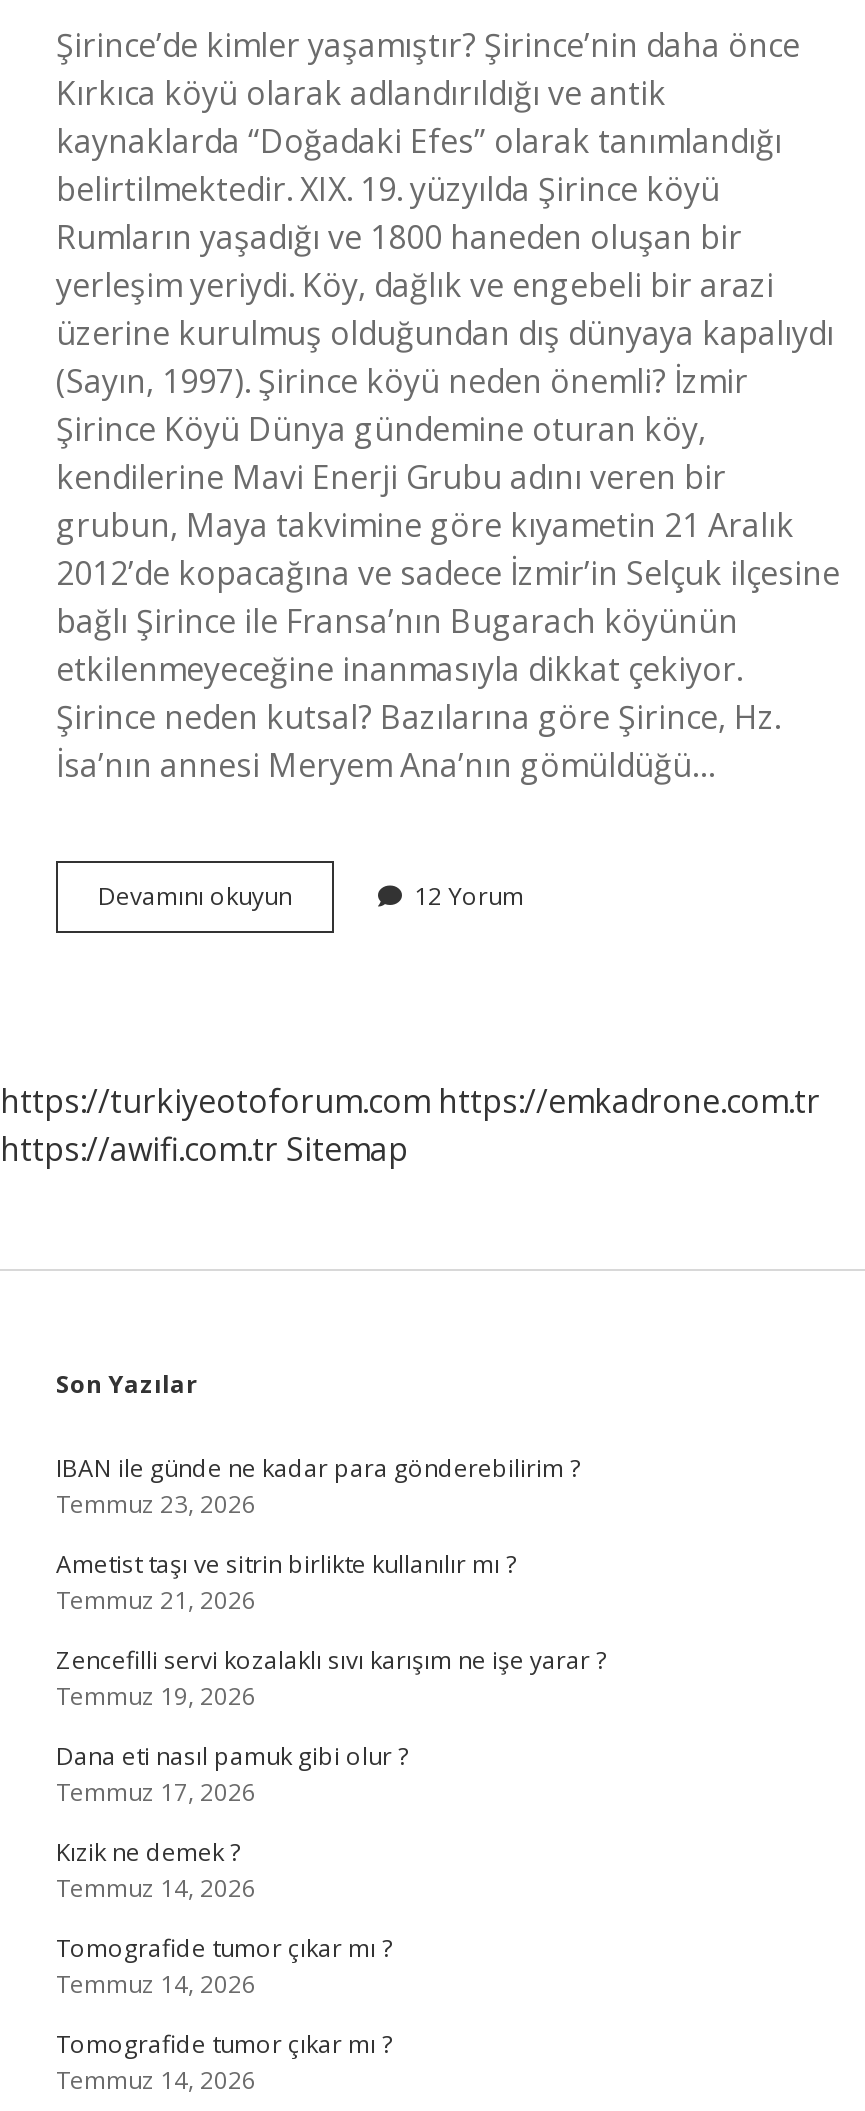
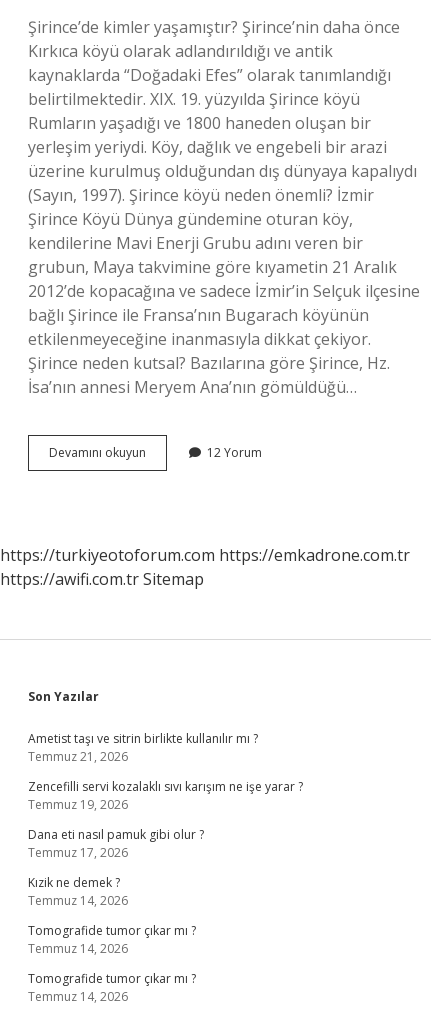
[56,1451,580,1521] IBAN ile günde ne kadar para gönderebilirim ? | Temmuz 23, 2026 -> none

